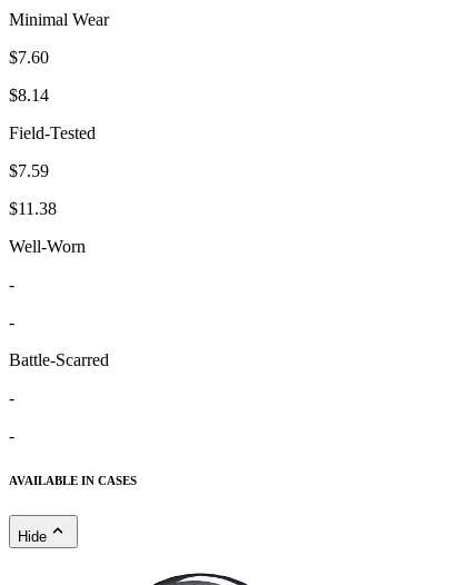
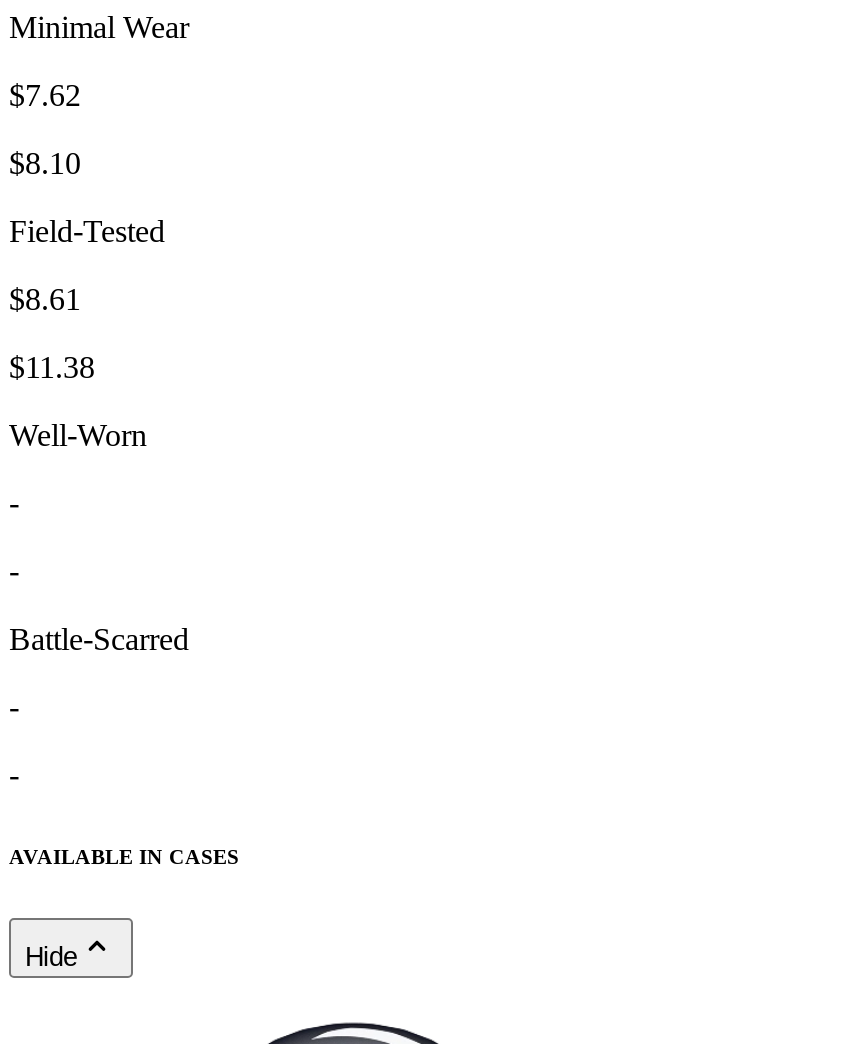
[9,48,49,67] $7.60 -> [9,78,81,112] $7.62
[9,85,49,104] $8.14 -> [9,146,81,180] $8.10
[9,161,49,180] $7.59 -> [9,282,81,316] $8.61

